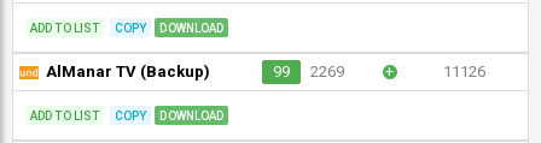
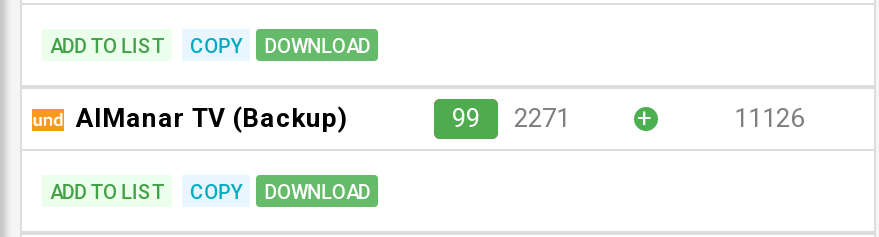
[273,62,344,81] 99 2269 -> [452,103,570,133] 99 2271

